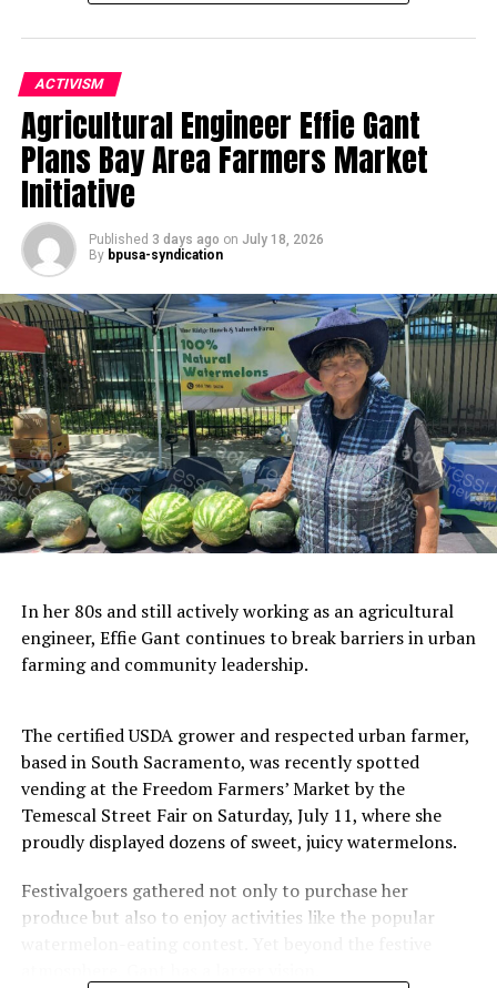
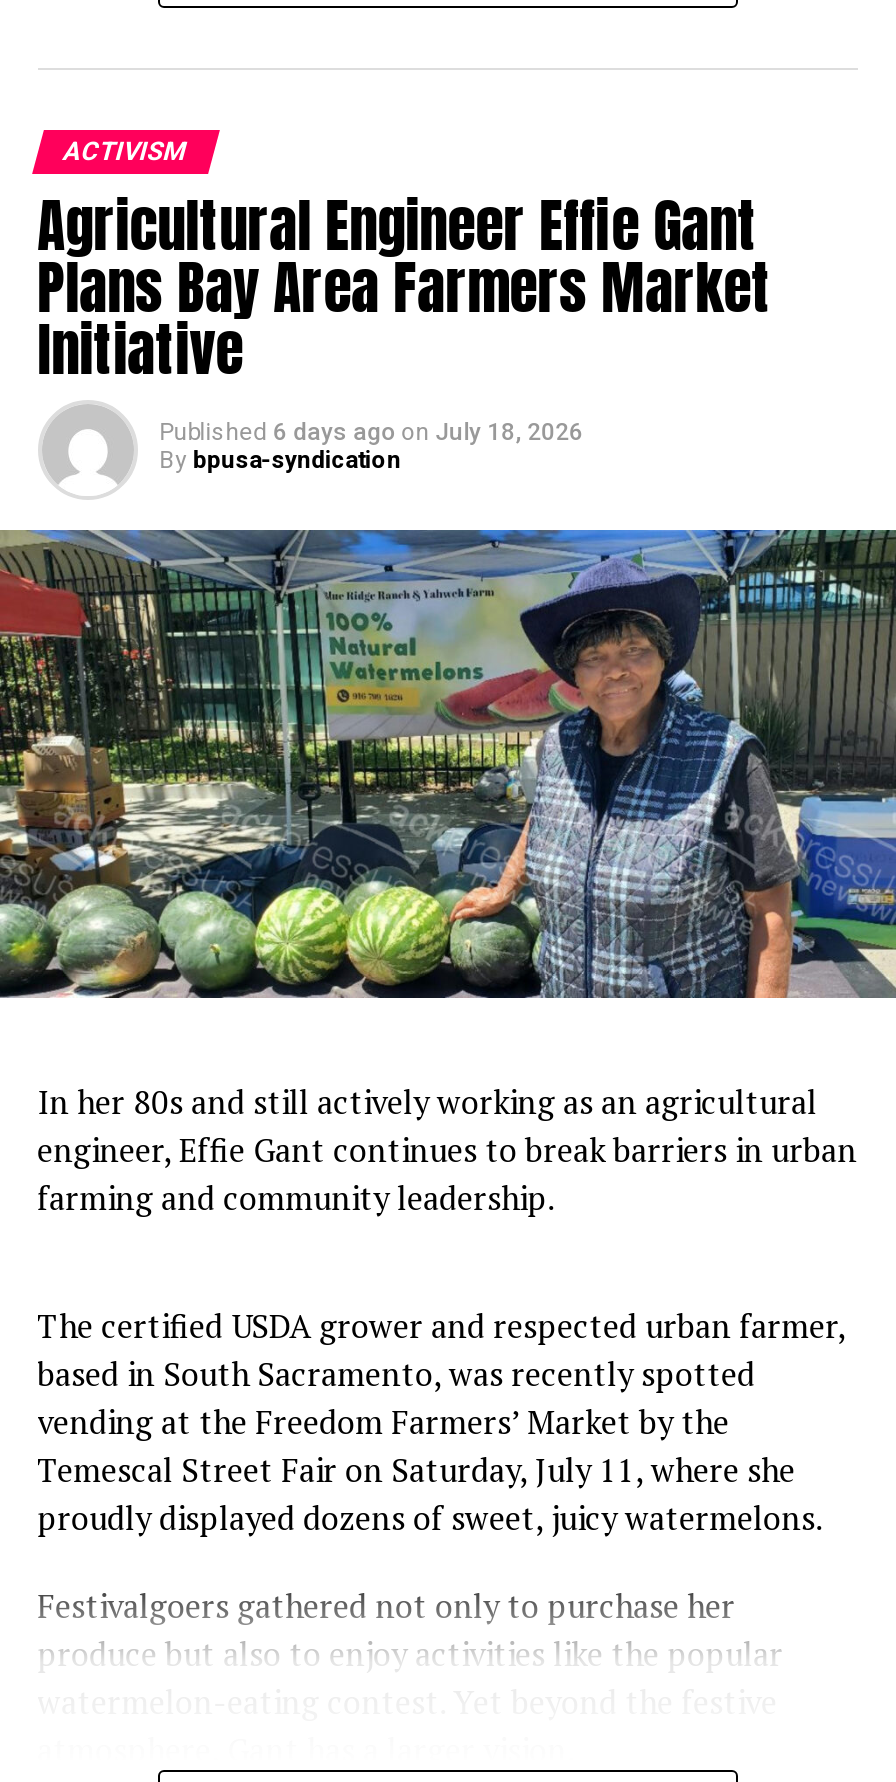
[88,232,324,247] Published 3 days ago on July 18, 2026 -> [159,418,583,446] Published 6 days ago on July 18, 2026

